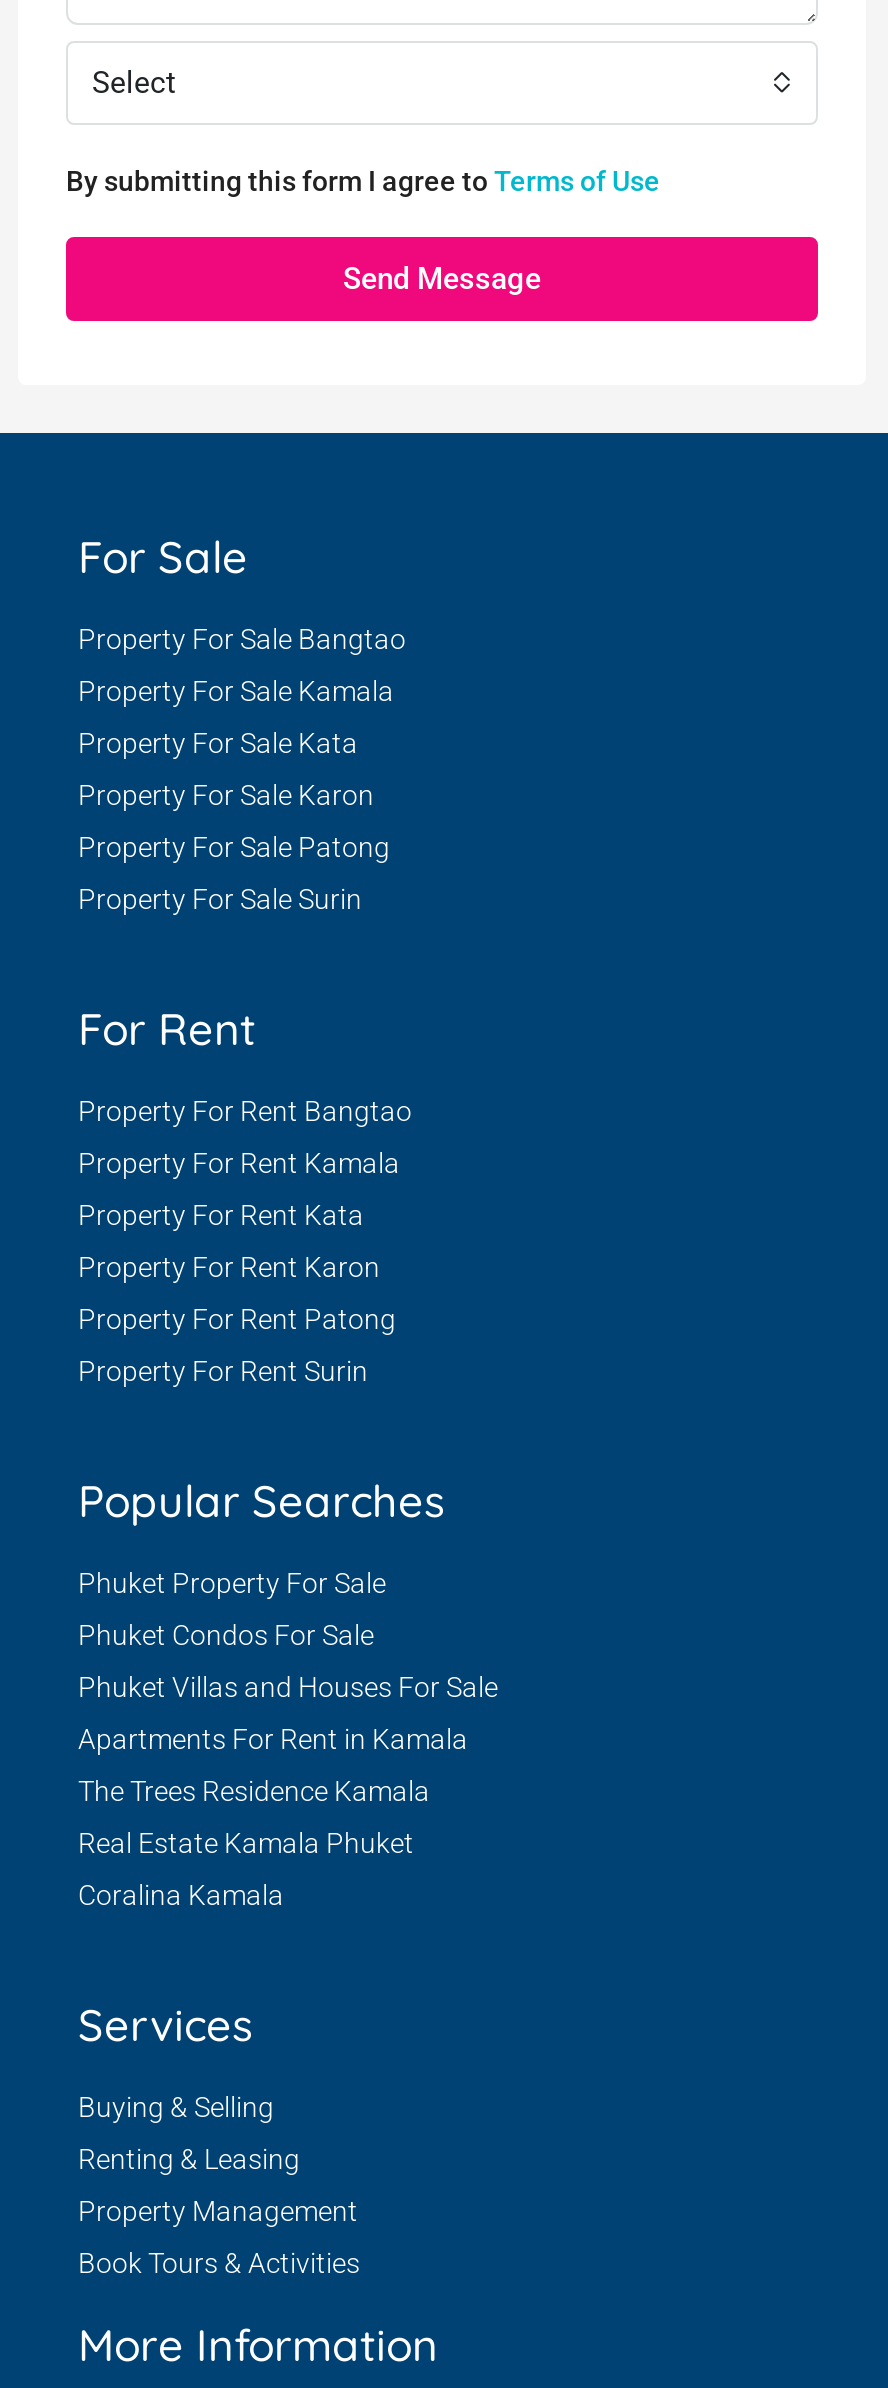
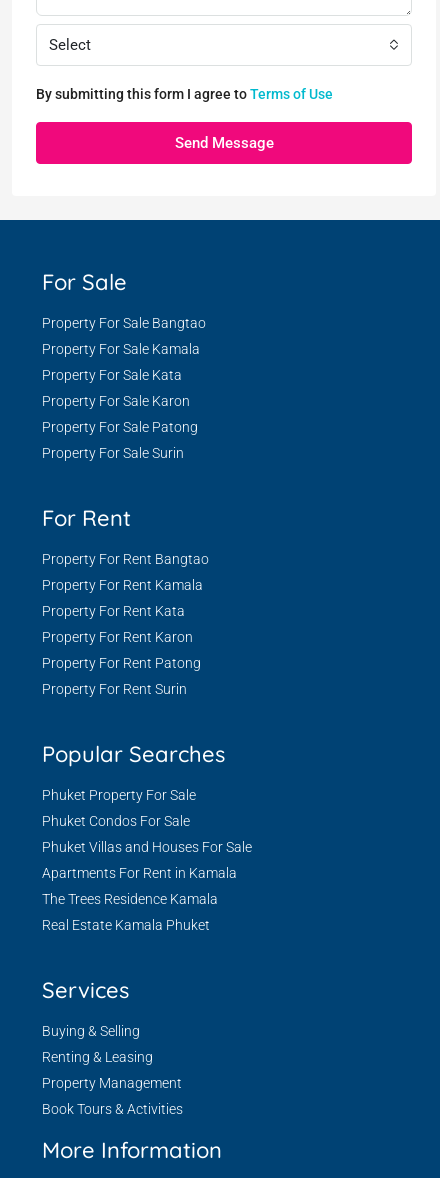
[78,1878,284,1910] Coralina Kamala -> none

